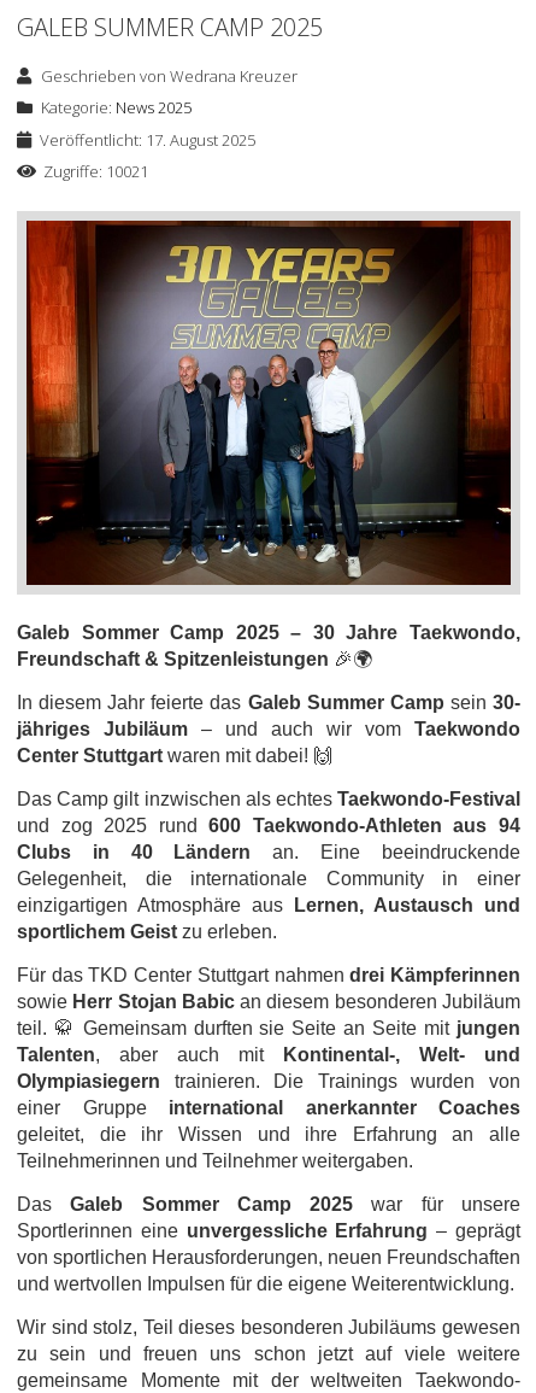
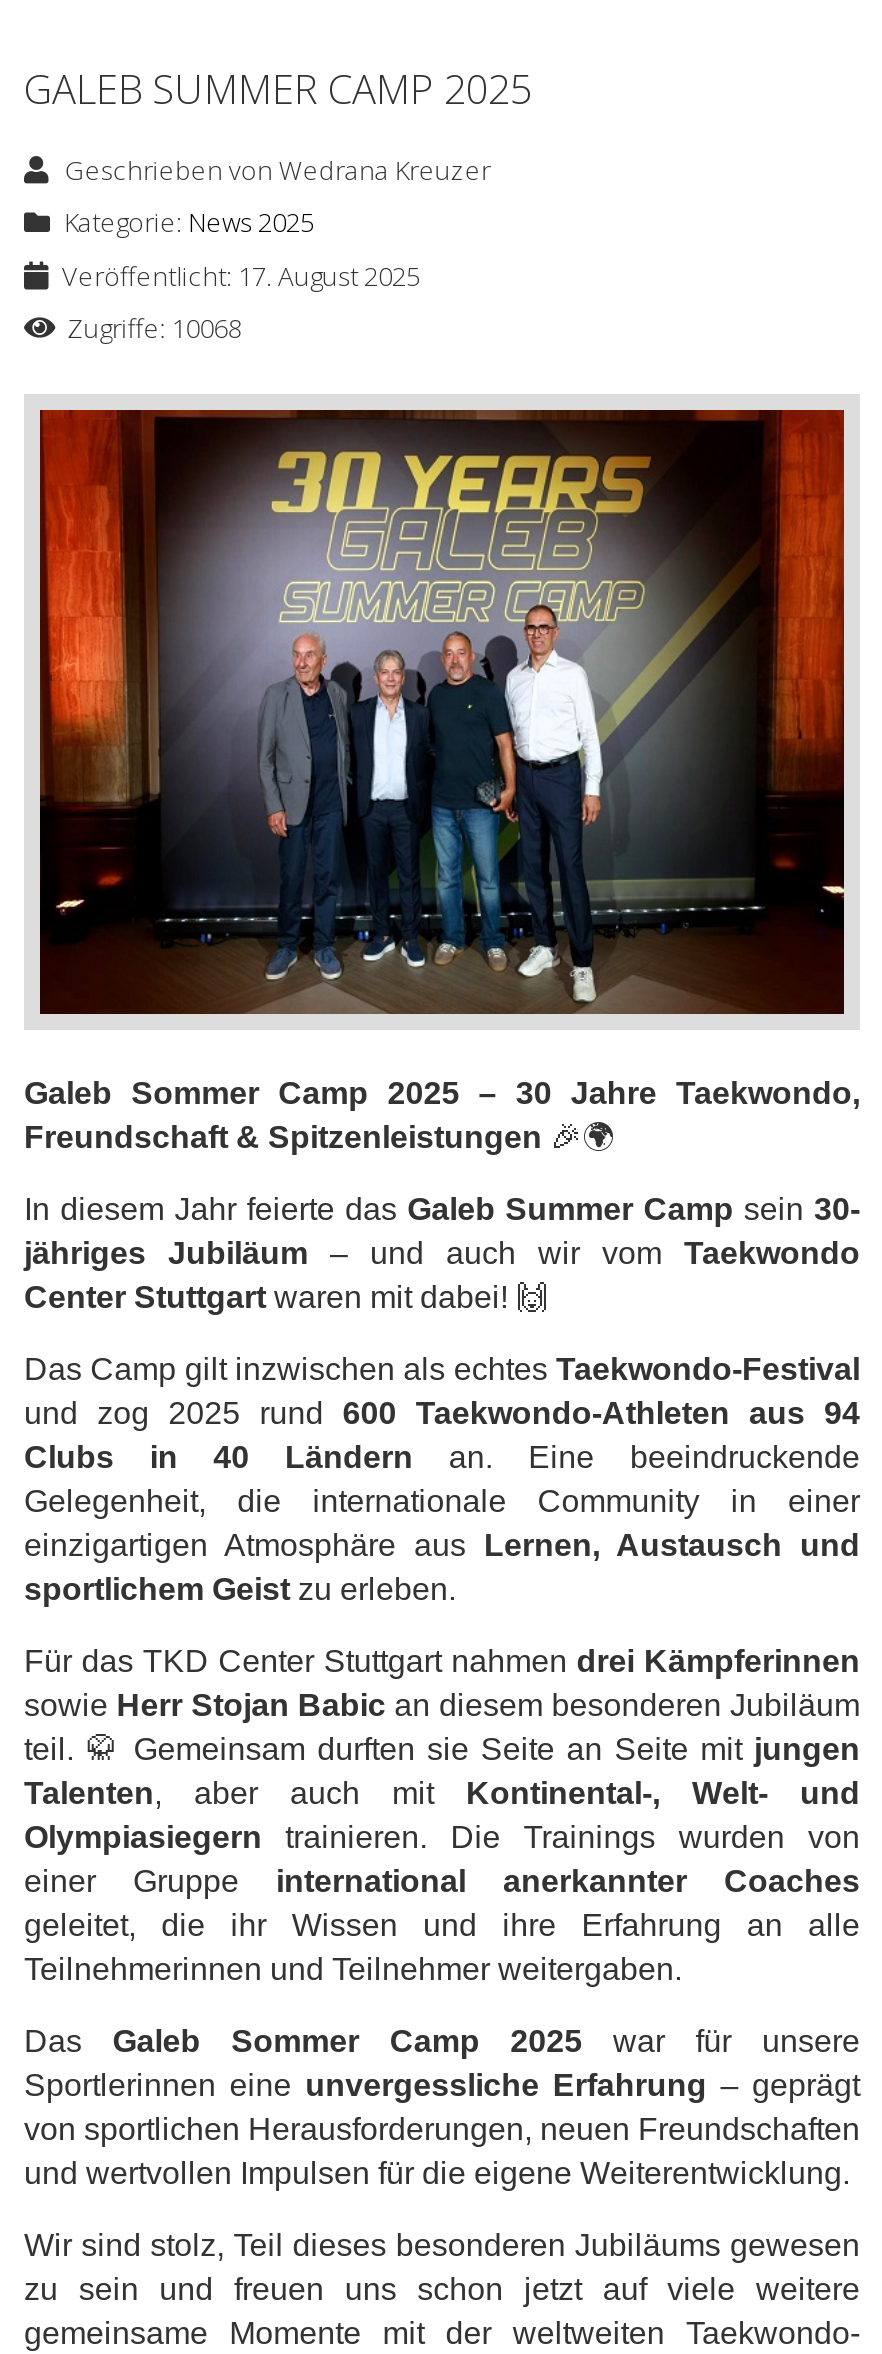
[43,160,148,182] Zugriffe: 10021 -> [68,310,242,346] Zugriffe: 10068

